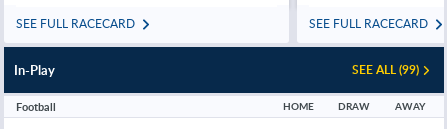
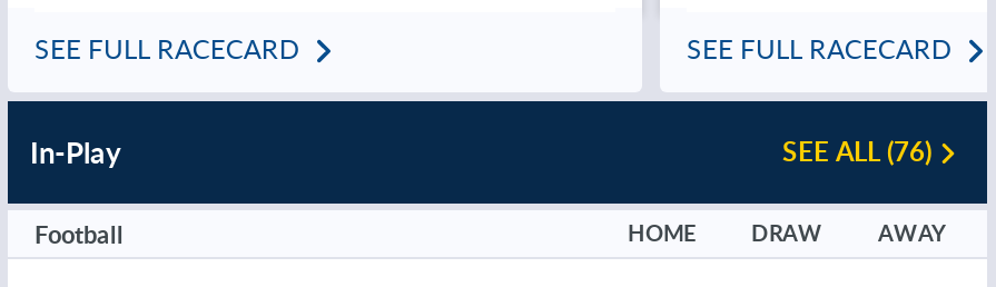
[352,61,419,78] SEE ALL (99) -> [782,133,931,171] SEE ALL (76)

